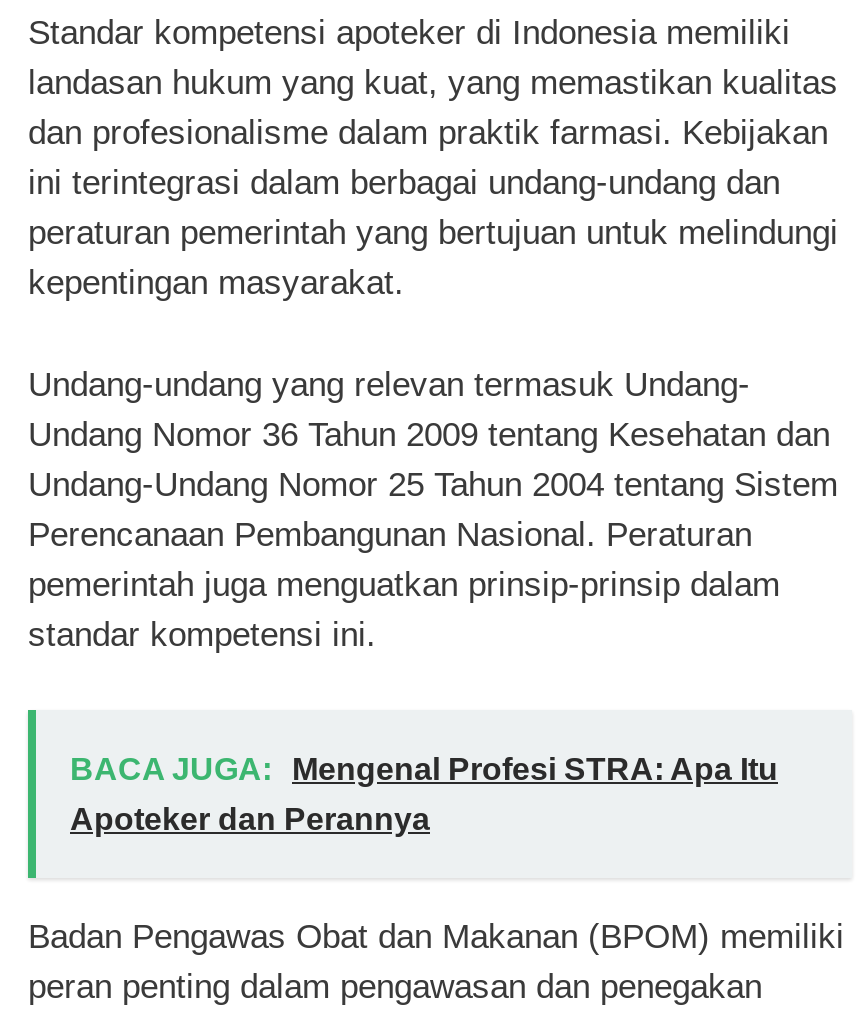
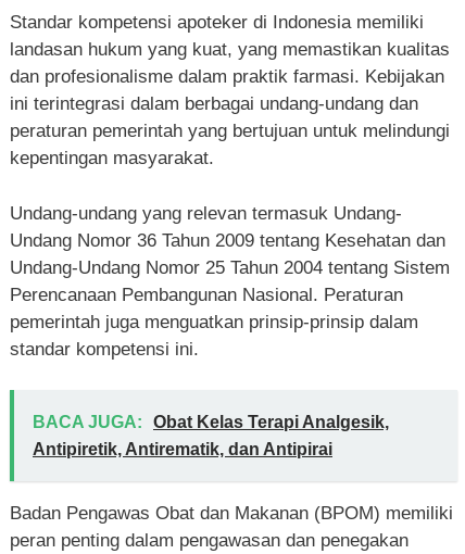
[70,752,778,786] BACA JUGA: Mengenal Profesi STRA: Apa Itu -> [33,413,389,431] BACA JUGA: Obat Kelas Terapi Analgesik,
[70,802,430,836] Apoteker dan Perannya -> [33,440,332,459] Antipiretik, Antirematik, dan Antipirai

